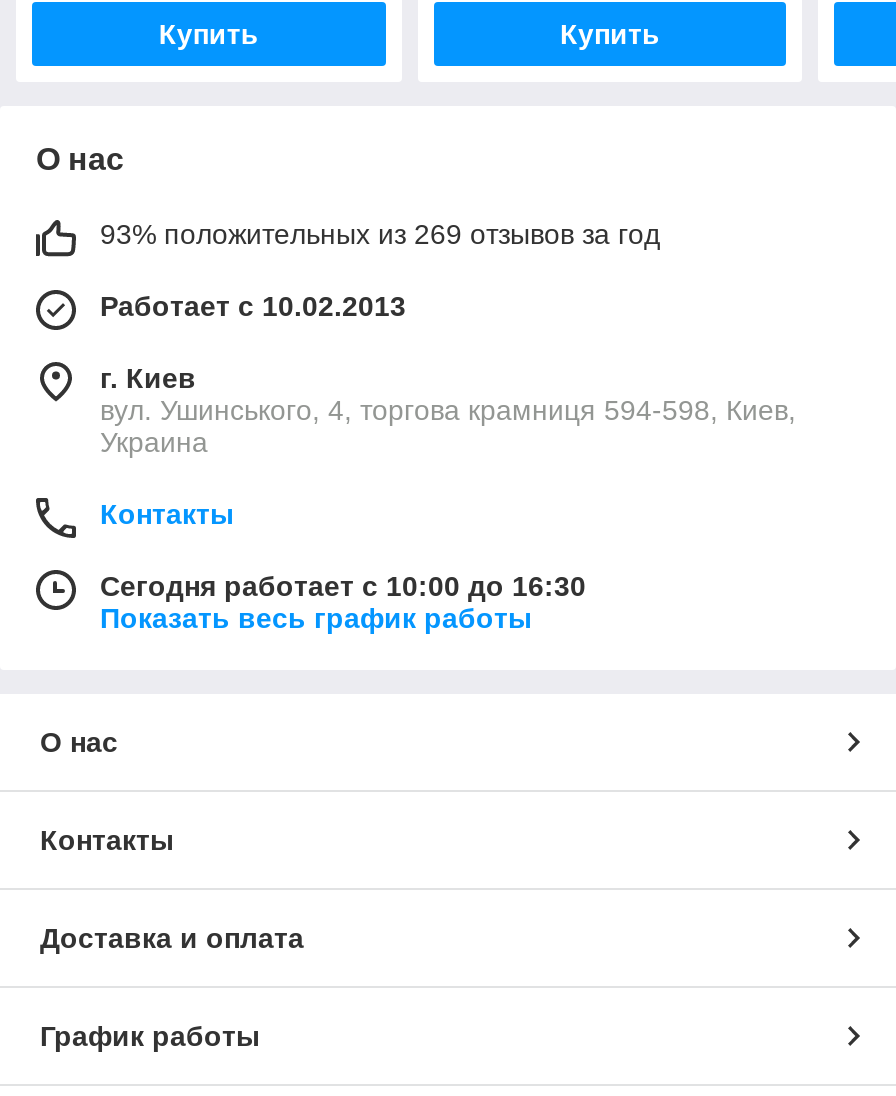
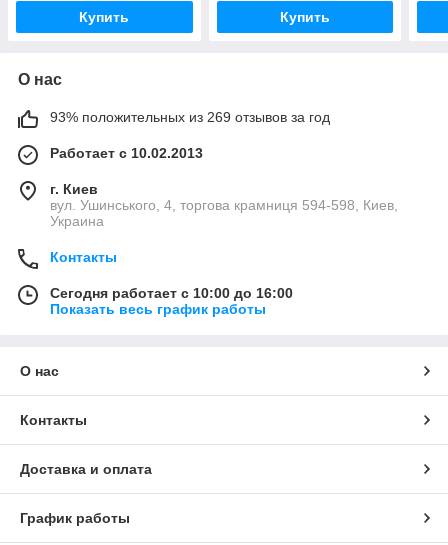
[100,570,586,602] Сегодня работает с 10:00 до 16:30 -> [50,285,293,301] Сегодня работает с 10:00 до 16:00

